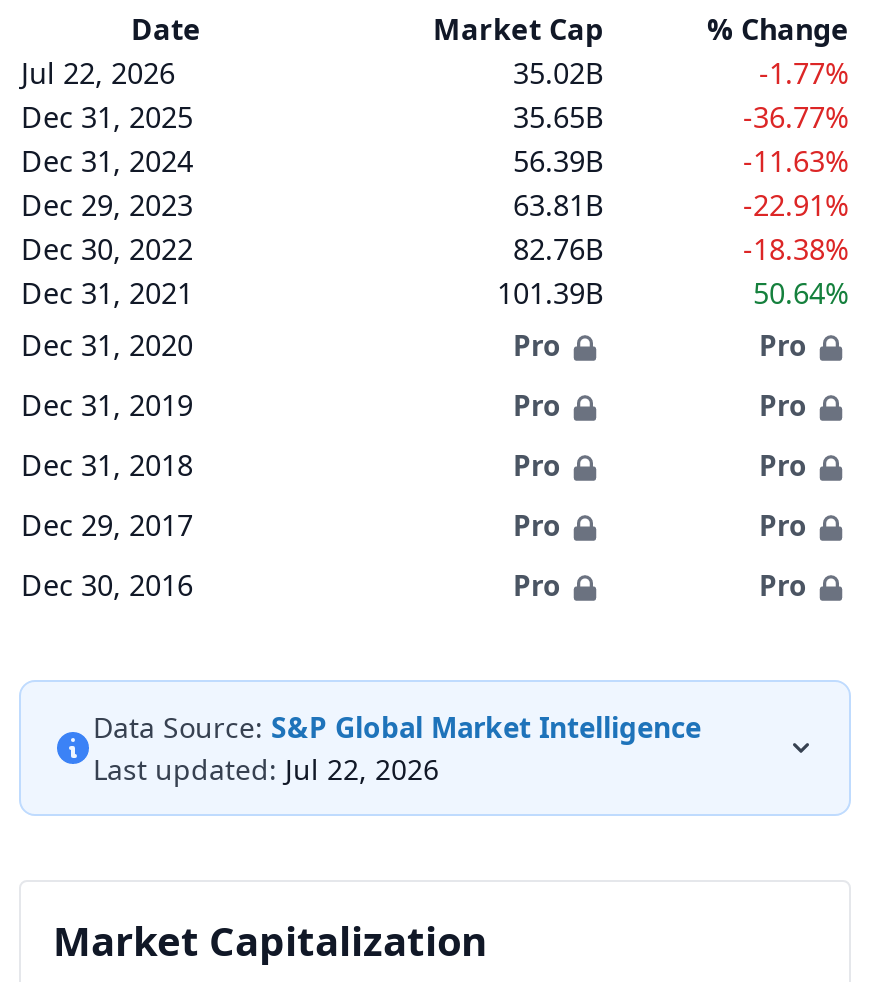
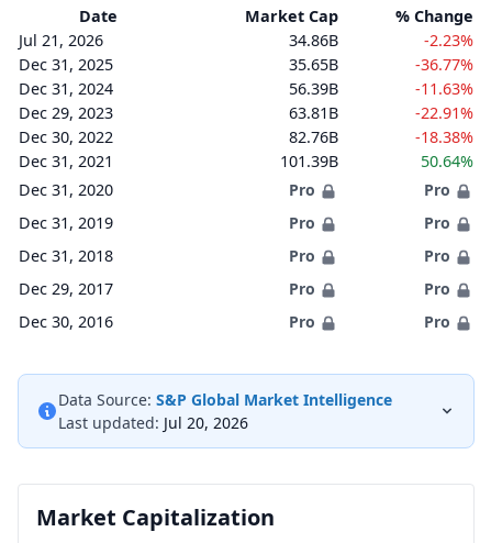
[21,54,849,92] Jul 22, 2026 | 35.02B | -1.77% -> [19,30,473,51] Jul 21, 2026 | 34.86B | -2.23%
[93,750,439,788] Last updated: Jul 22, 2026 -> [58,412,248,433] Last updated: Jul 20, 2026

